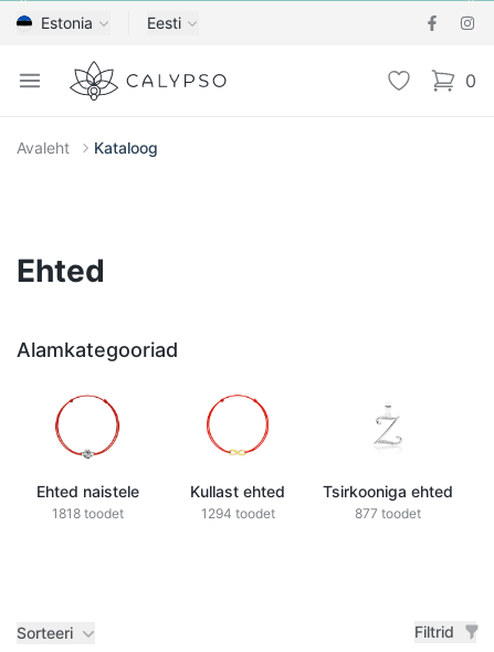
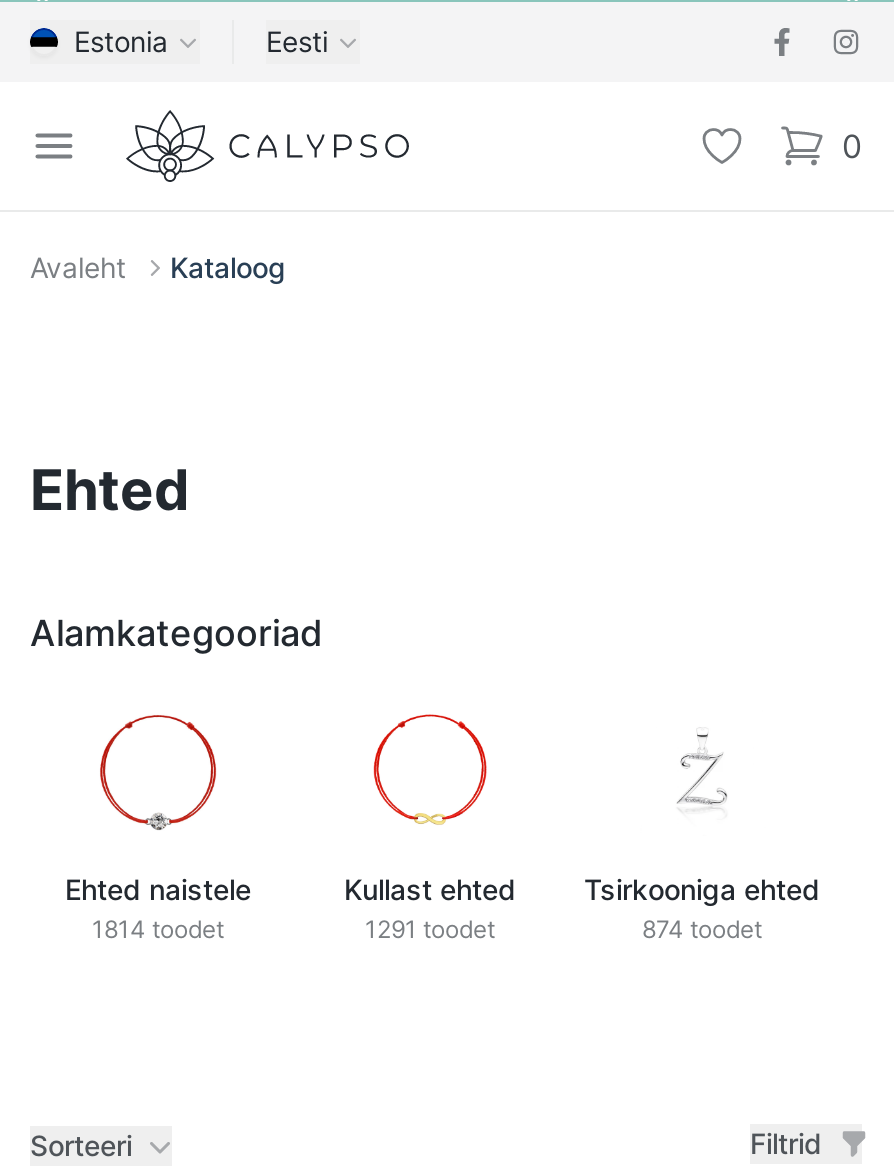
[51,505,123,522] 1818 toodet -> [92,914,224,944] 1814 toodet
[201,505,275,522] 1294 toodet -> [365,914,495,944] 1291 toodet
[355,505,421,522] 877 toodet -> [642,914,762,944] 874 toodet

